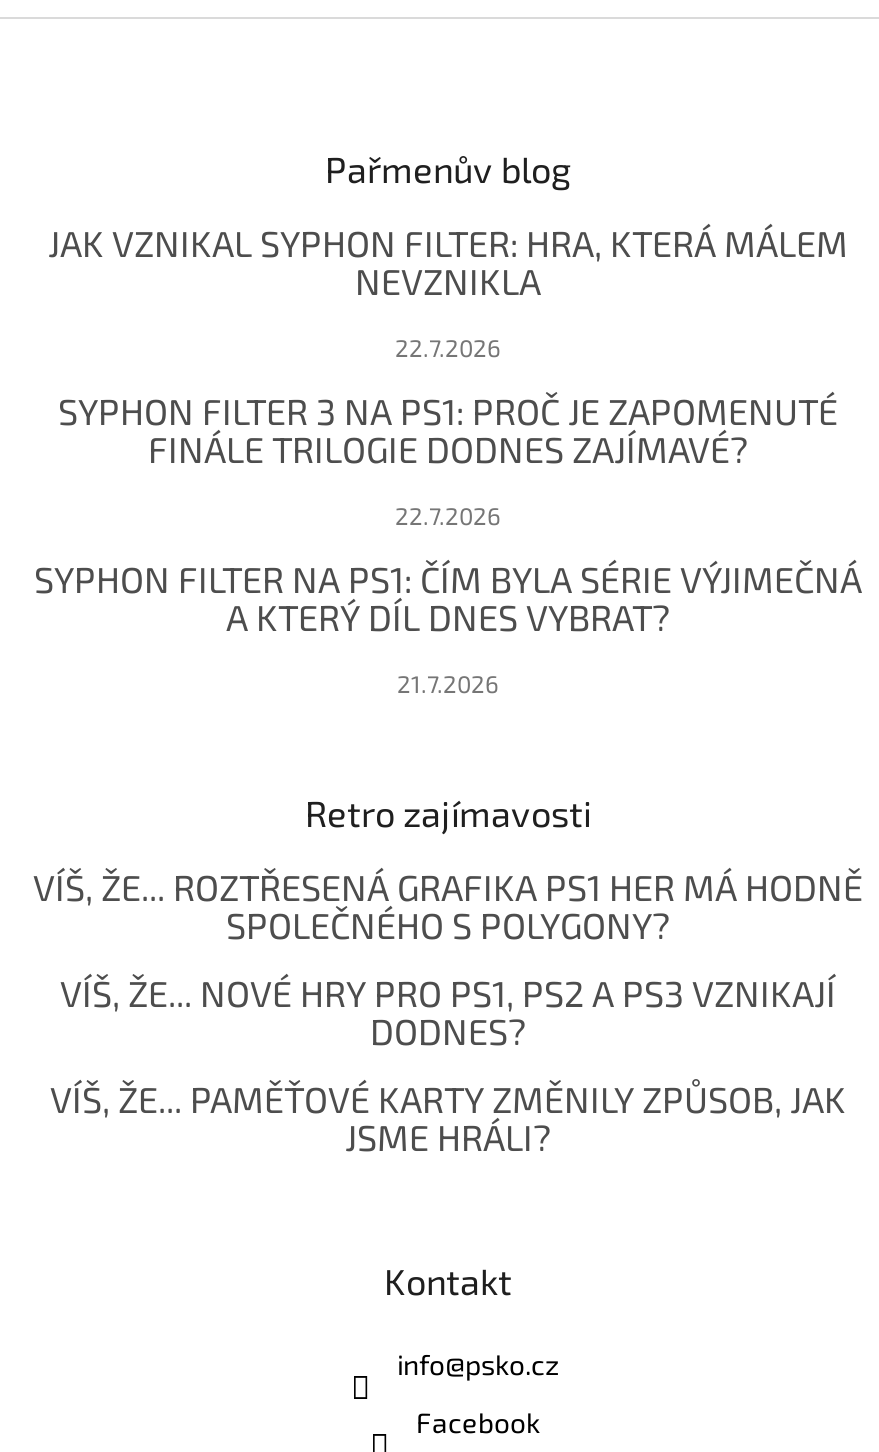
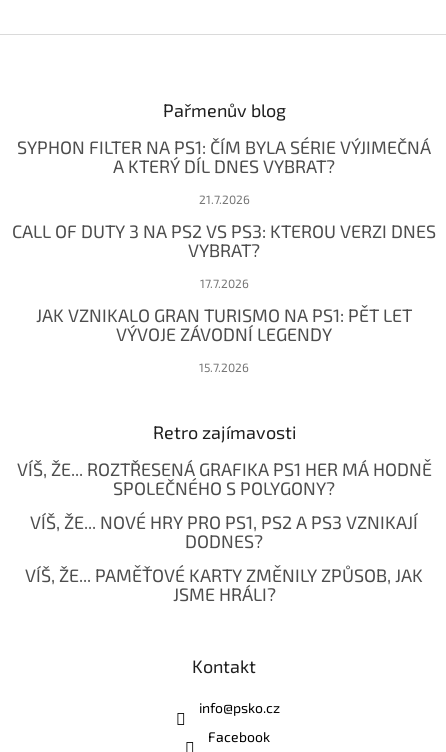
[48,221,848,529] JAK VZNIKAL SYPHON FILTER: HRA, KTERÁ MÁLEM | NEVZNIKLA | 22.7.2026 | SYPHON FILTER 3 NA PS1: PROČ JE ZAPOMENUTÉ | FINÁLE TRILOGIE DODNES ZAJÍMAVÉ? | 22.7.2026 -> none
moved [34,557,862,697] -> [17,136,431,206]: SYPHON FILTER NA PS1: ČÍM BYLA SÉRIE VÝJIMEČNÁ | A KTERÝ DÍL DNES VYBRAT? | 21.7.2026
none -> [12,220,436,374] CALL OF DUTY 3 NA PS2 VS PS3: KTEROU VERZI DNES | VYBRAT? | 17.7.2026 | JAK VZNIKALO GRAN TURISMO NA PS1: PĚT LET | VÝVOJE ZÁVODNÍ LEGENDY | 15.7.2026

